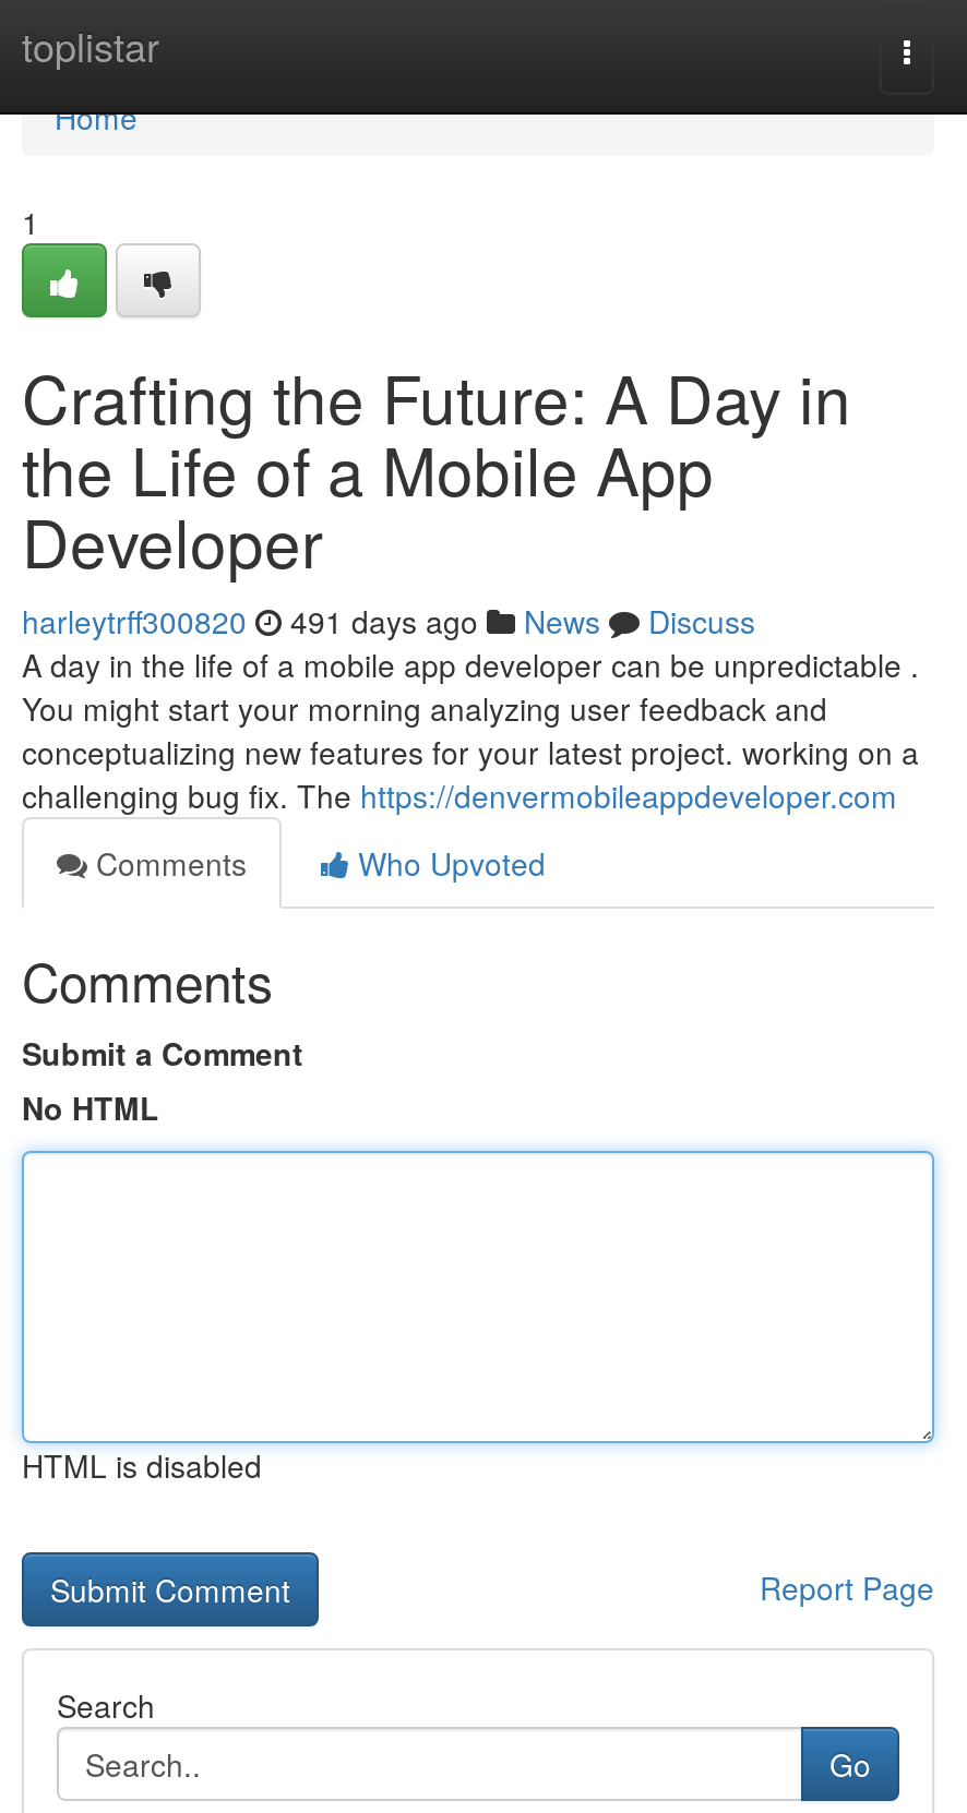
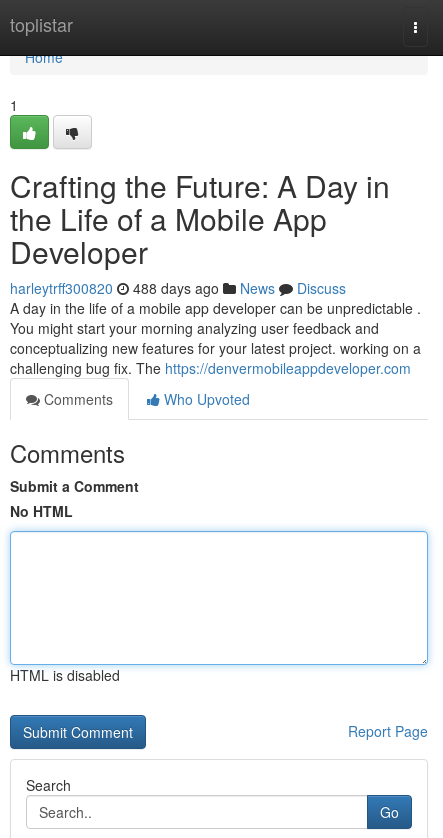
[22,599,755,643] harleytrff300820 491 days ago News Discuss -> [10,278,346,298] harleytrff300820 488 days ago News Discuss

